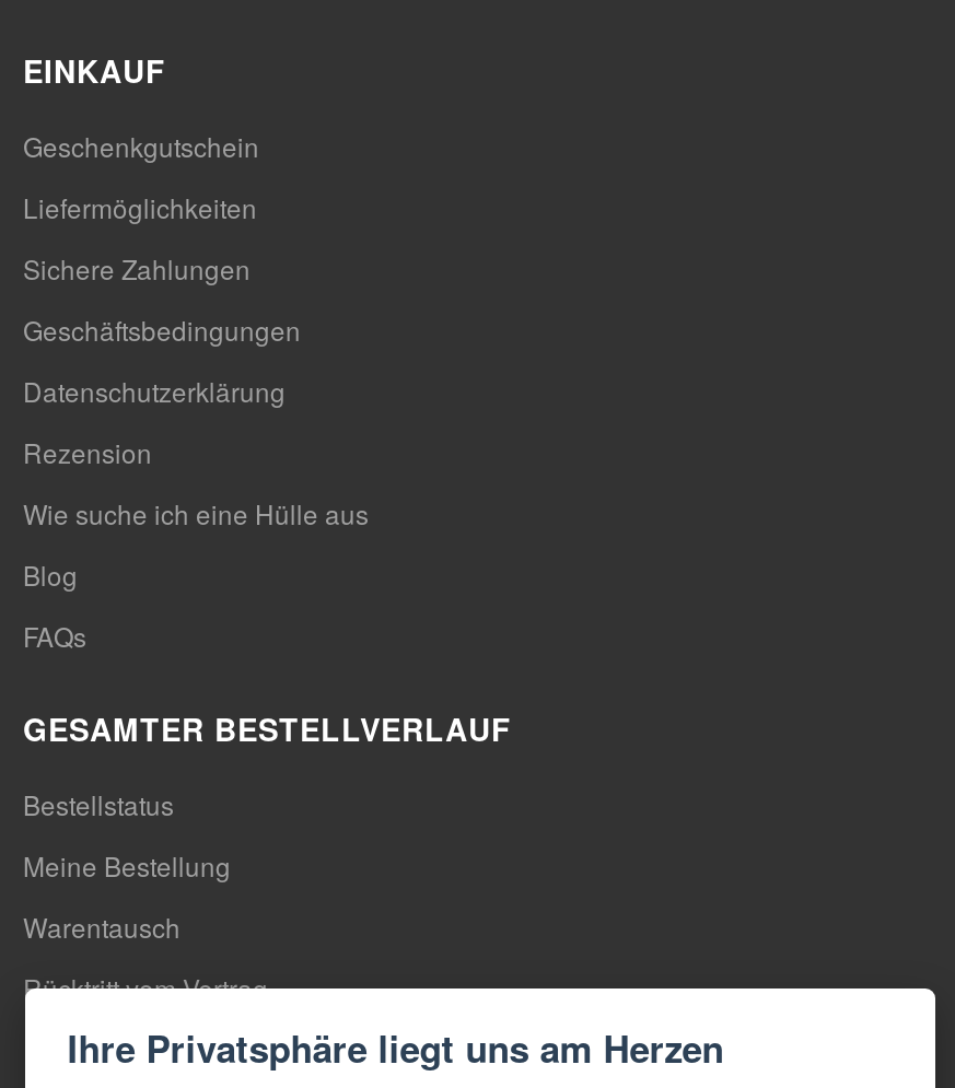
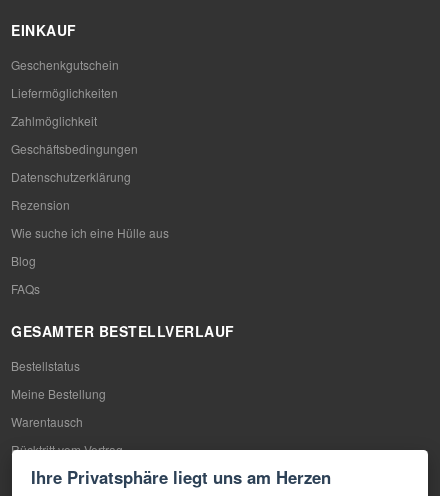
[23,250,251,287] Sichere Zahlungen -> [11,112,97,129] Zahlmöglichkeit

